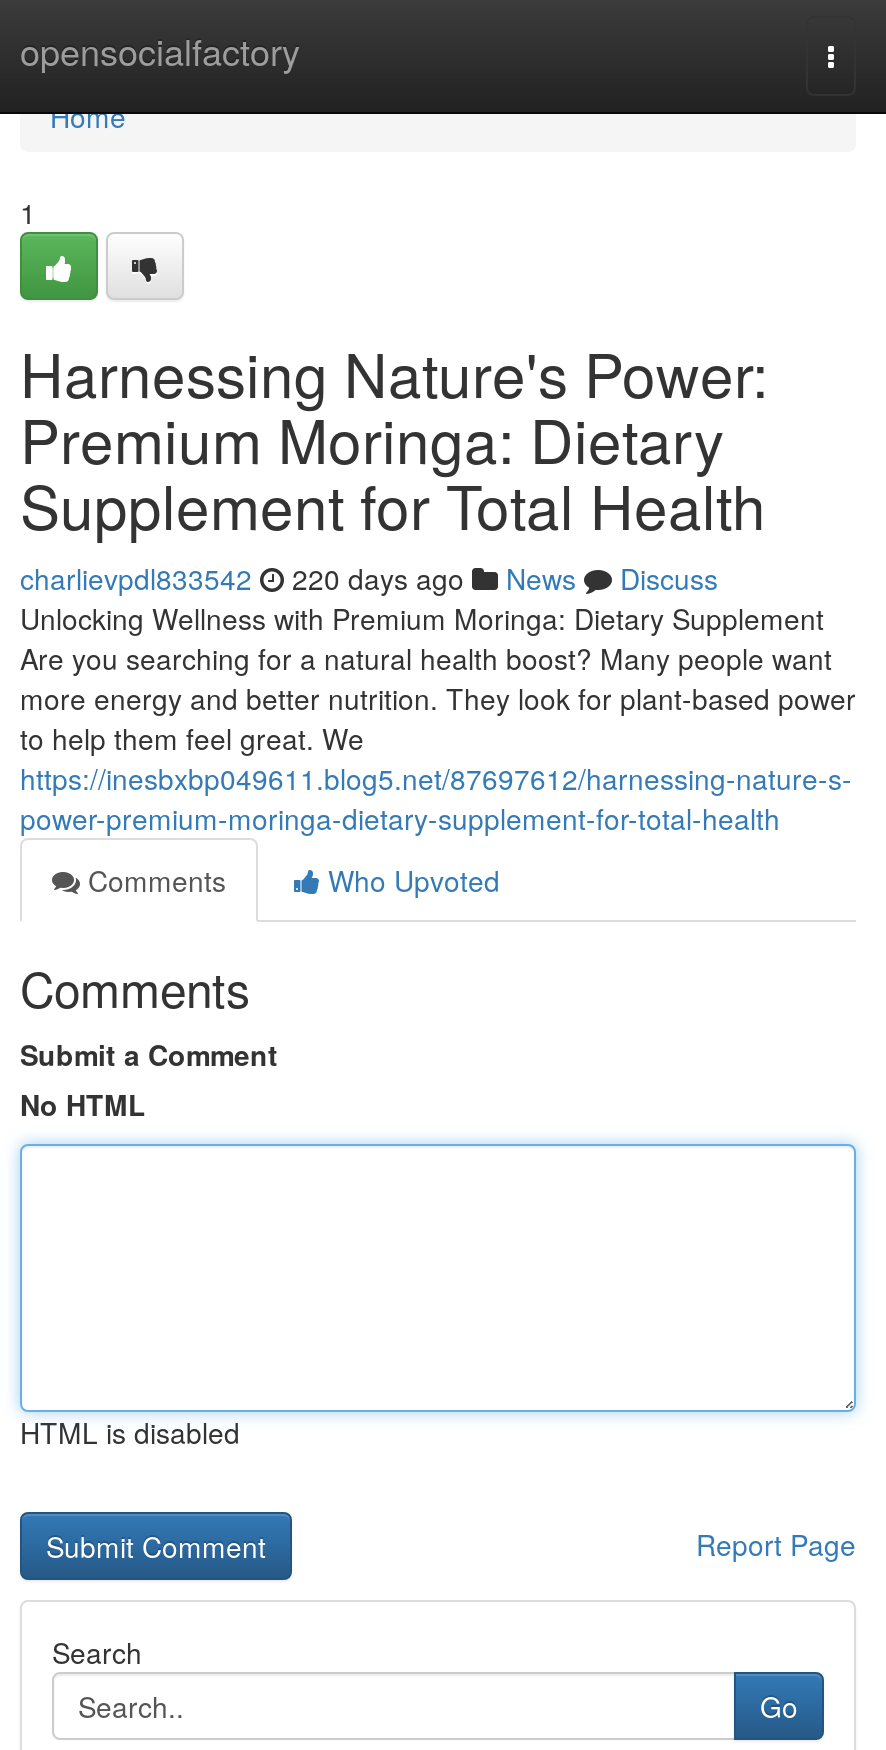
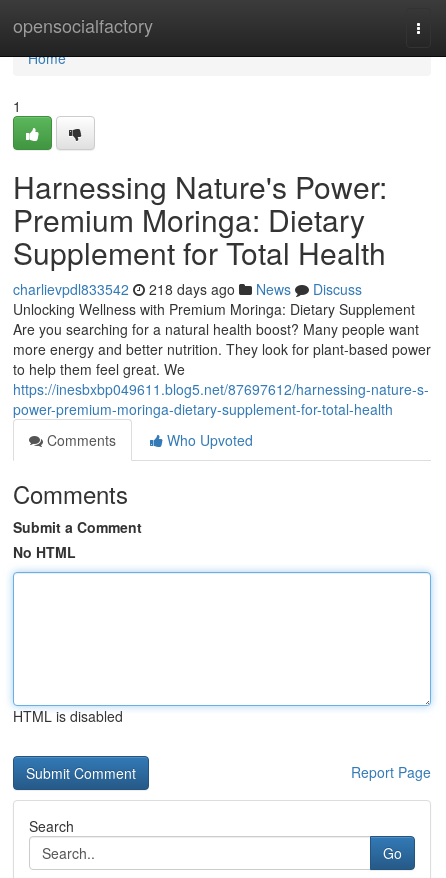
[20,558,718,598] charlievpdl833542 220 days ago News Discuss -> [13,279,362,299] charlievpdl833542 218 days ago News Discuss

